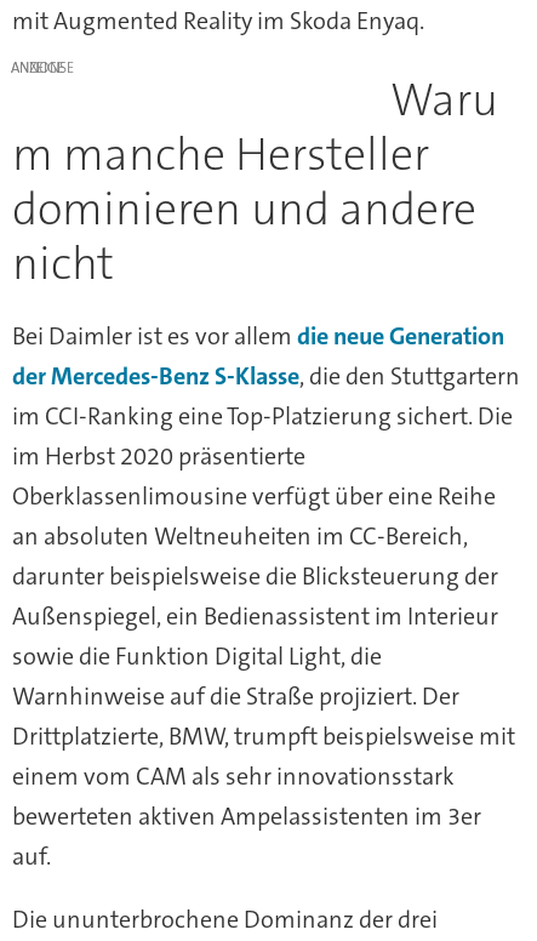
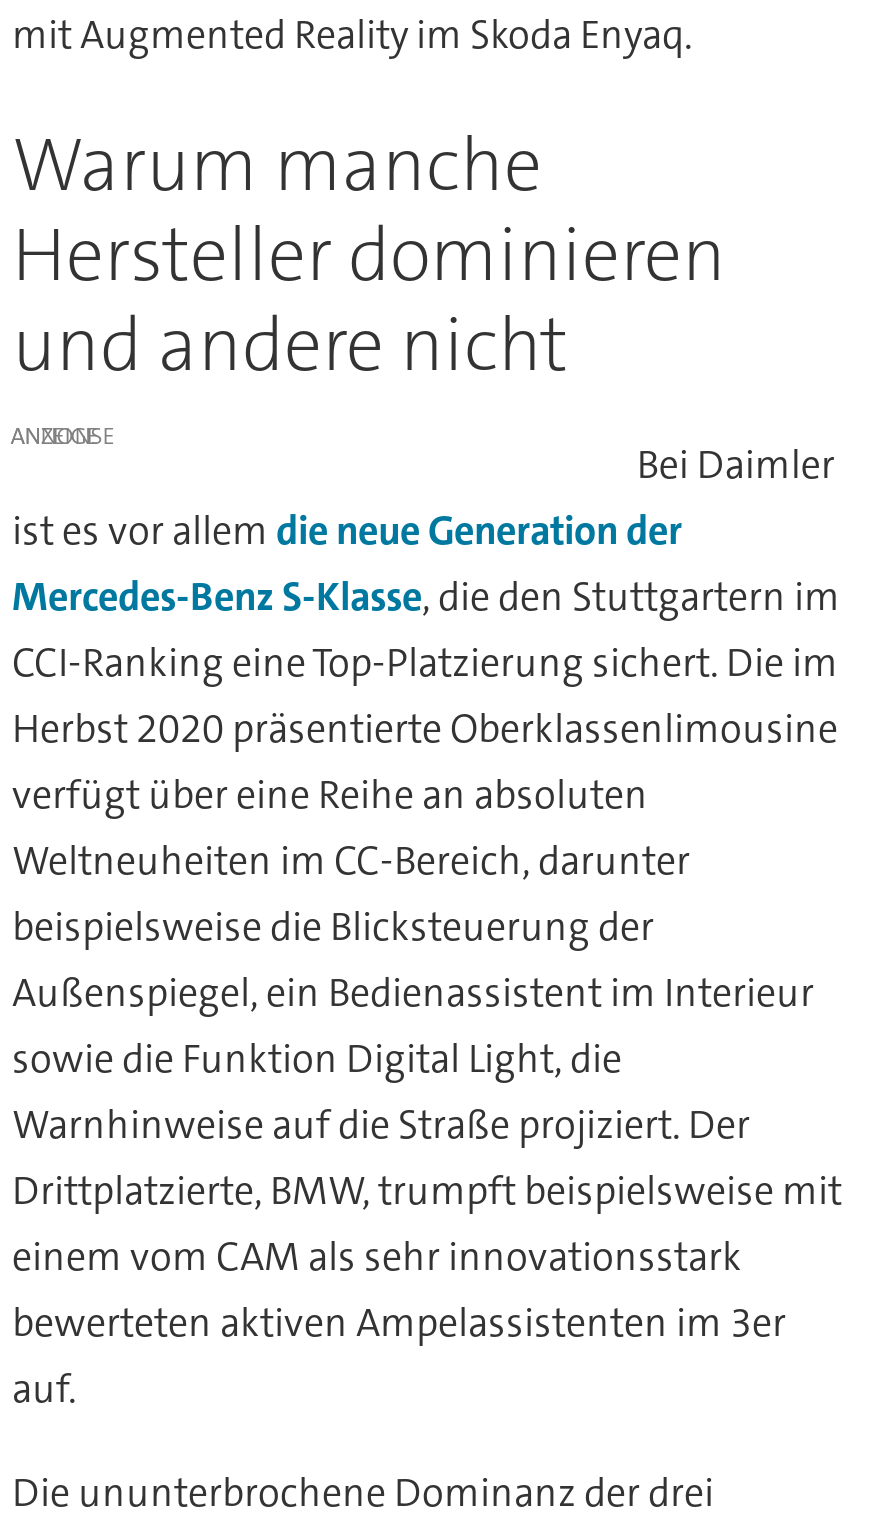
none -> [12,117,726,395] Warum manche | Hersteller dominieren | und andere nicht
moved [11,59,64,78] -> [10,419,98,451]: ANZEIGE
[12,71,520,591] Waru | m manche Hersteller | dominieren und andere | nicht | Bei Daimler ist es vor allem die neue Generation | der Mercedes-Benz S-Klasse, die den Stuttgartern | im CCI-Ranking eine Top-Platzierung sichert. Die | im Herbst 2020 präsentierte | Oberklassenlimousine verfügt über eine Reihe | an absoluten Weltneuheiten im CC-Bereich, | darunter beispielsweise die Blicksteuerung der -> [12,437,840,951] Bei Daimler | ist es vor allem die neue Generation der | Mercedes-Benz S-Klasse, die den Stuttgartern im | CCI-Ranking eine Top-Platzierung sichert. Die im | Herbst 2020 präsentierte Oberklassenlimousine | verfügt über eine Reihe an absoluten | Weltneuheiten im CC-Bereich, darunter | beispielsweise die Blicksteuerung der

